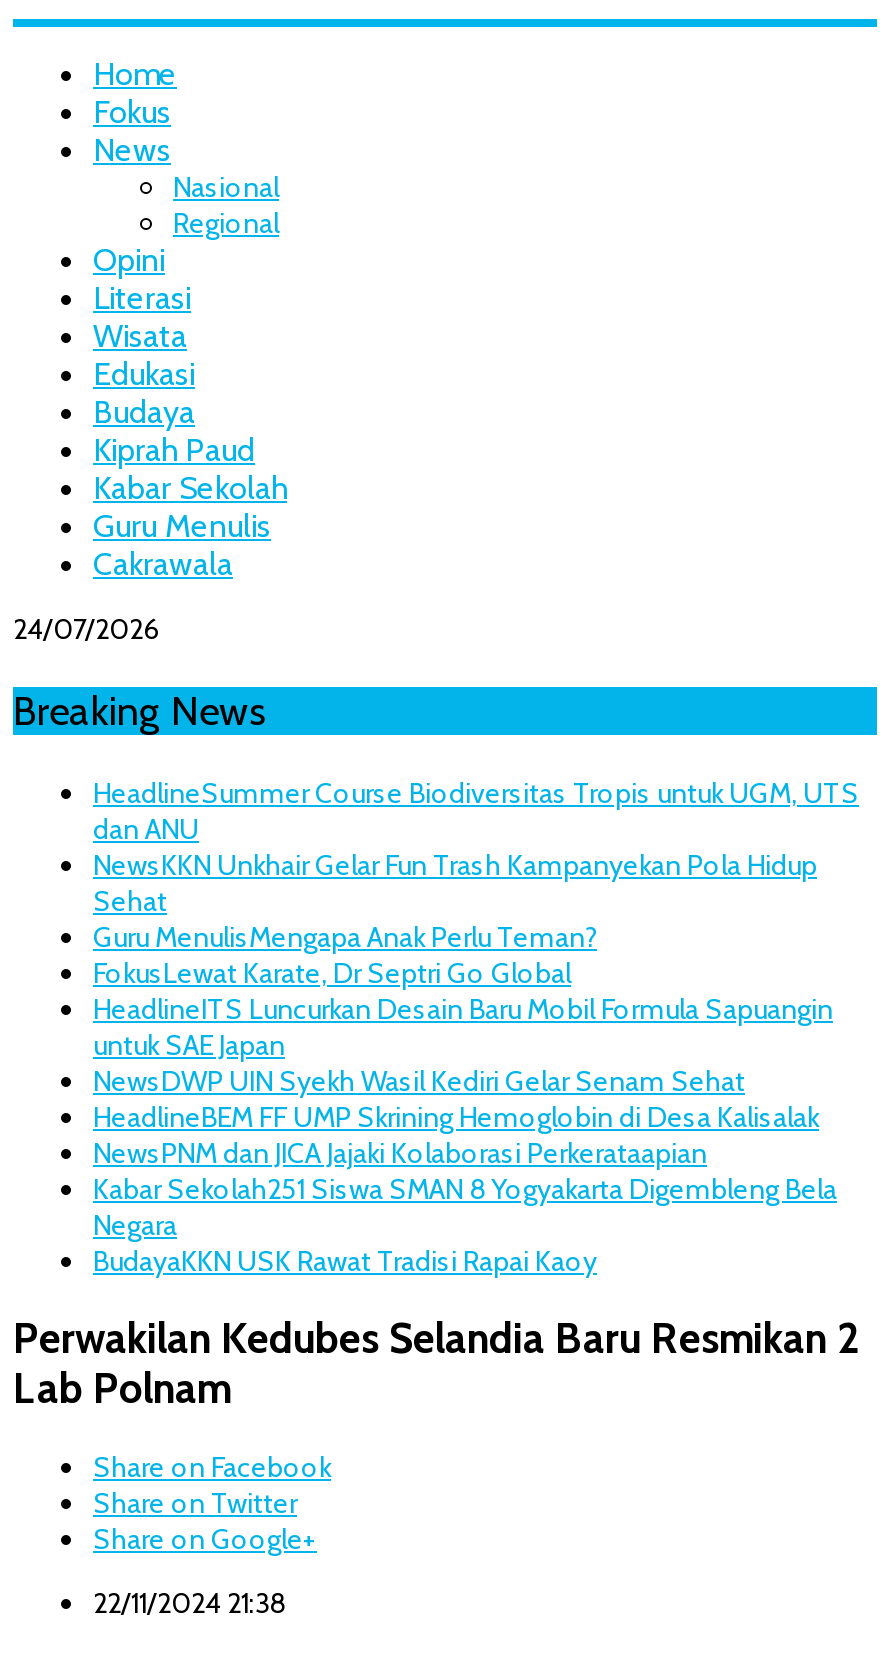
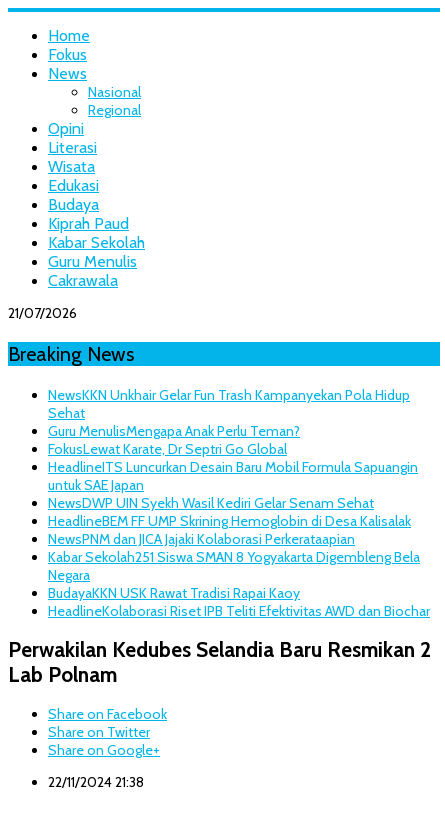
[13,611,159,647] 24/07/2026 -> [8,304,77,322] 21/07/2026
[93,775,859,847] HeadlineSummer Course Biodiversitas Tropis untuk UGM, UTS | dan ANU -> none
moved [93,847,837,1279] -> [48,386,420,602]: NewsKKN Unkhair Gelar Fun Trash Kampanyekan Pola Hidup | Sehat | Guru MenulisMengapa Anak Perlu Teman? | ... | Negara | BudayaKKN USK Rawat Tradisi Rapai Kaoy
none -> [48,602,430,620] HeadlineKolaborasi Riset IPB Teliti Efektivitas AWD dan Biochar

